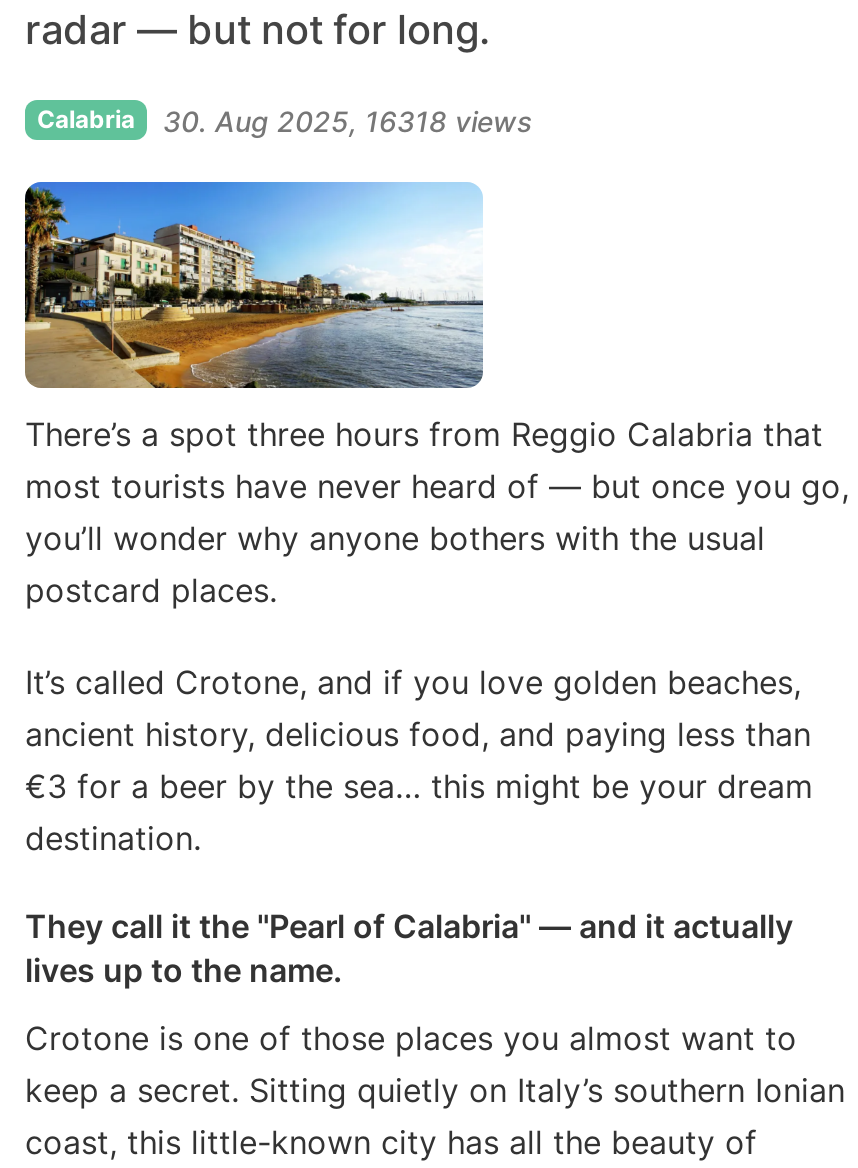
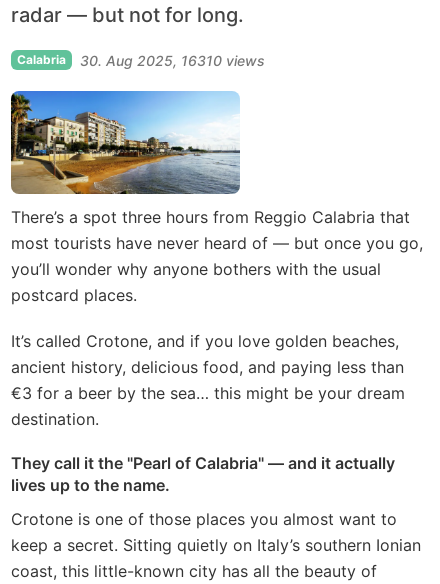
[37,104,533,138] Calabria 30. Aug 2025 16318 views -> [17,52,265,69] Calabria 30. Aug 2025 16310 views

